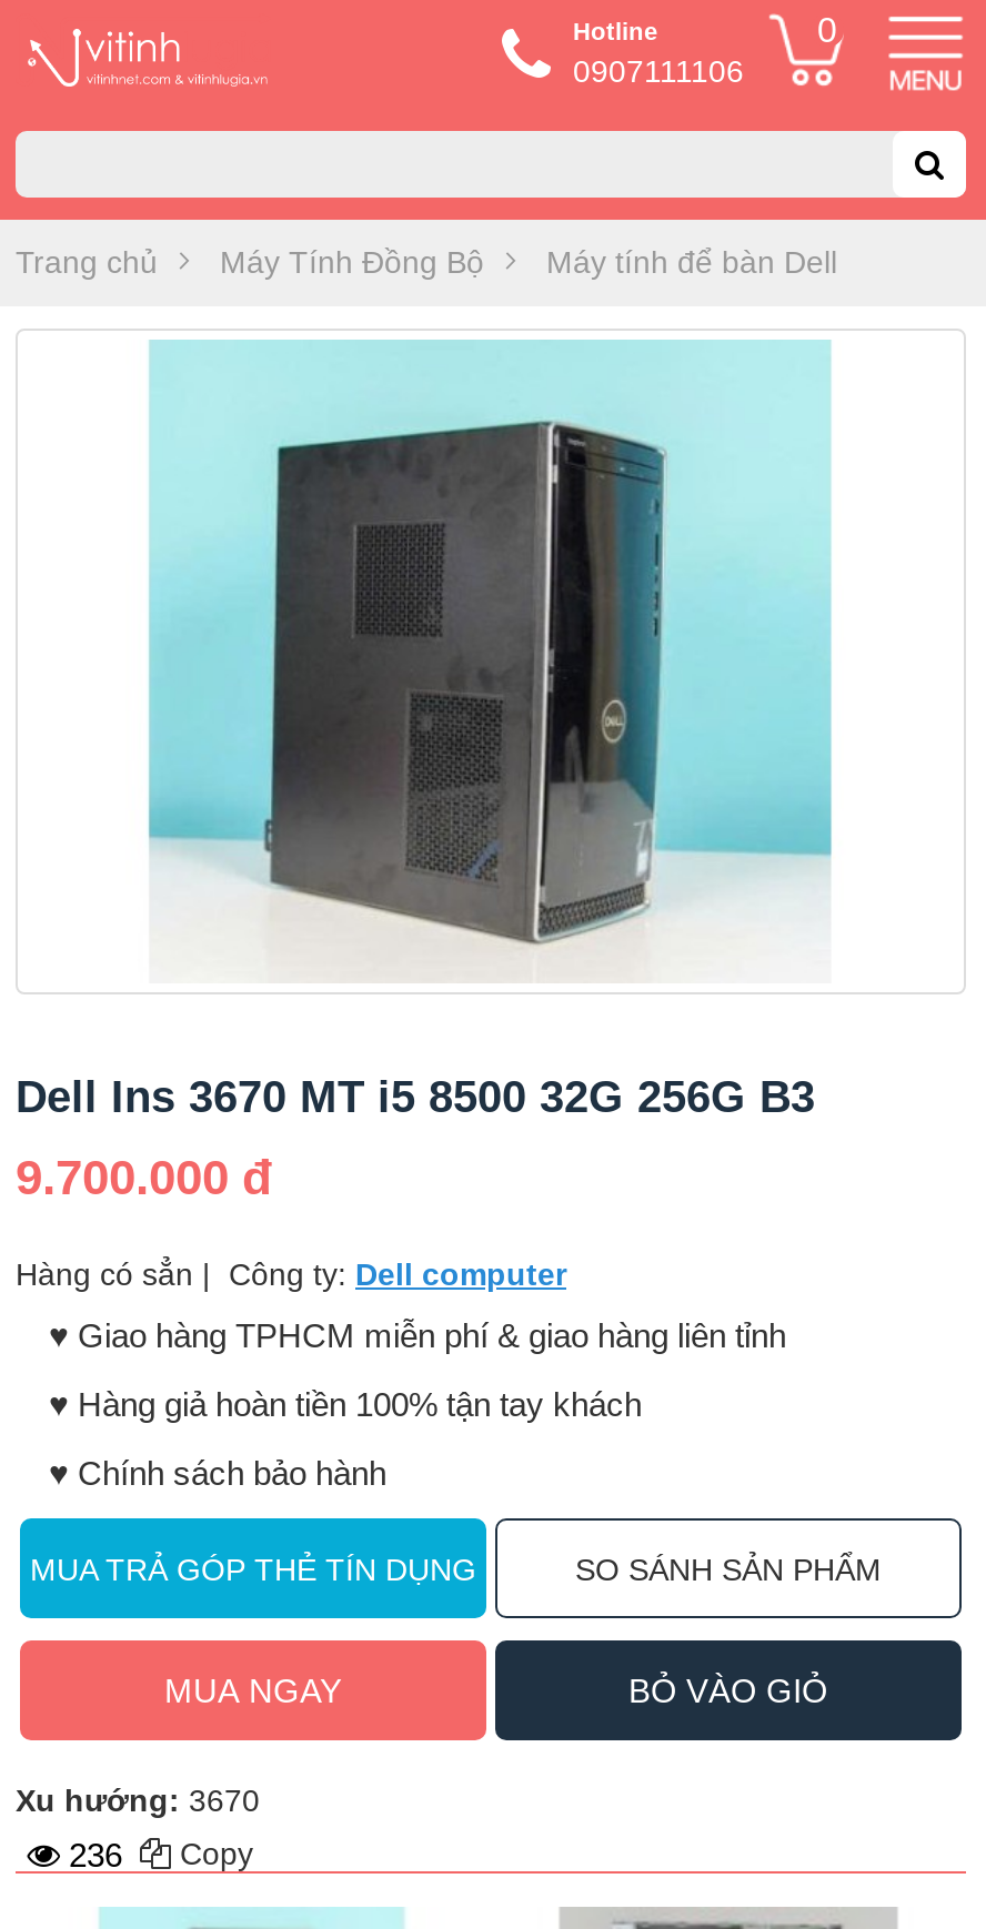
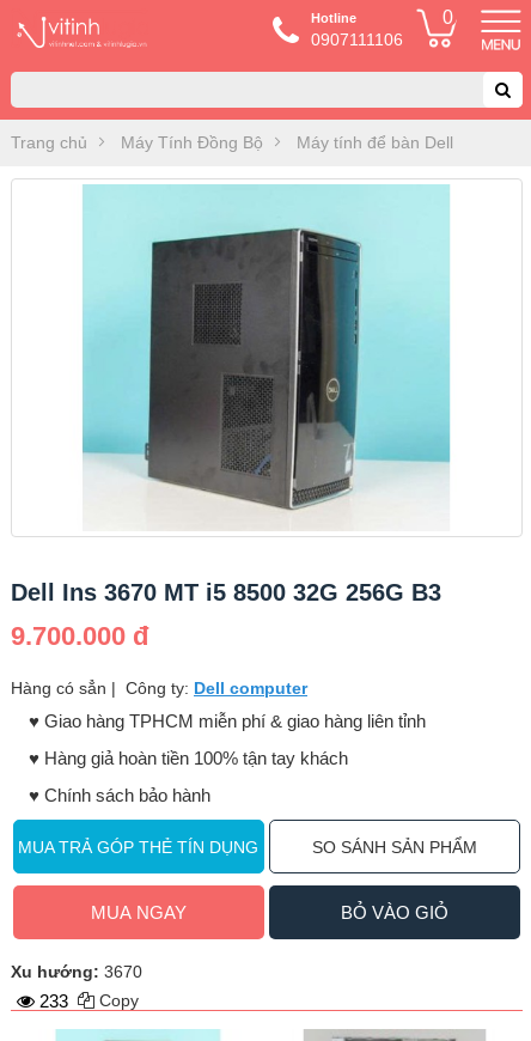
[60,1835,253,1873] 236 Copy -> [35,991,139,1011] 233 Copy

